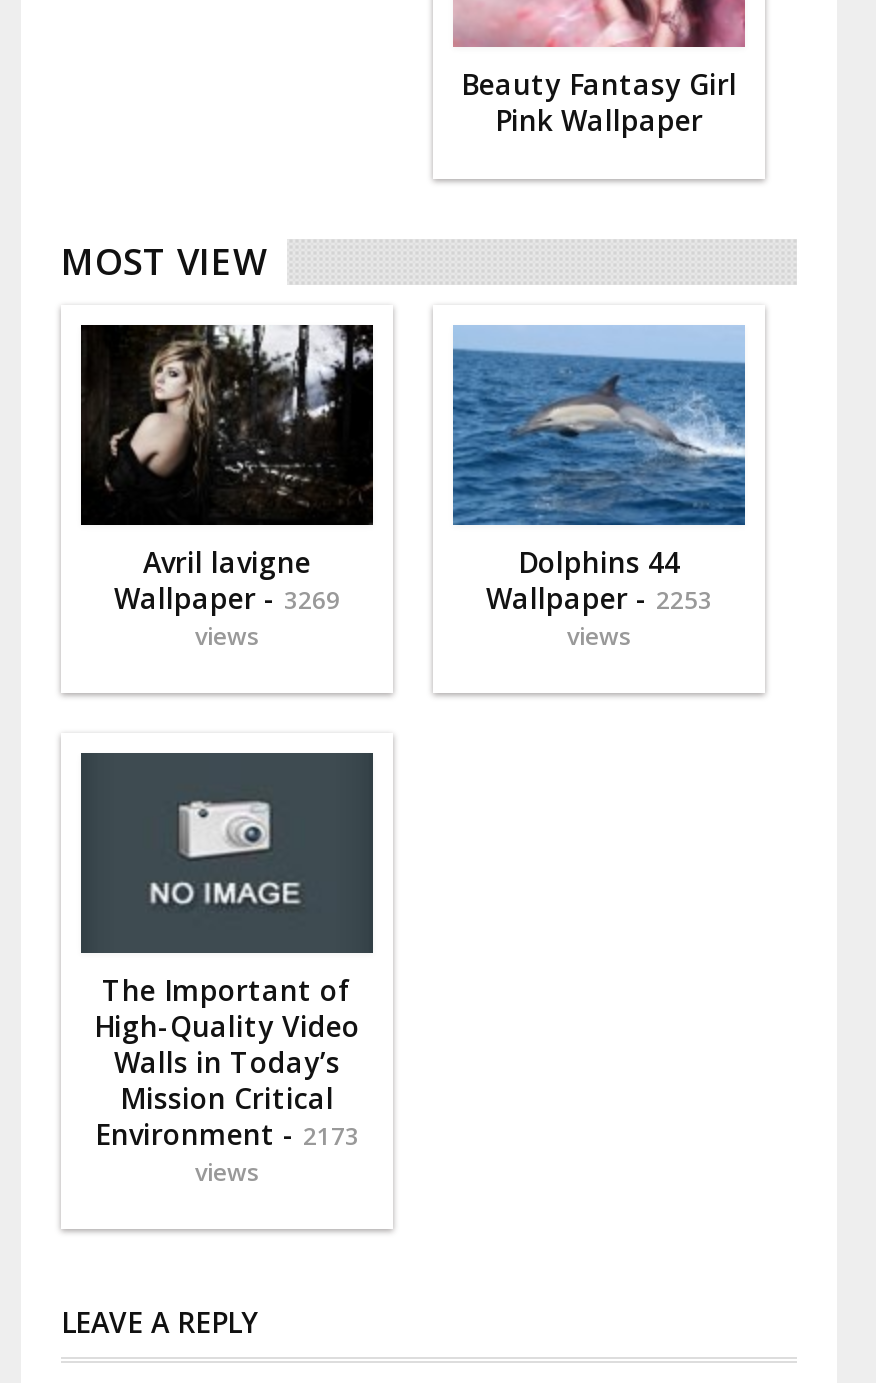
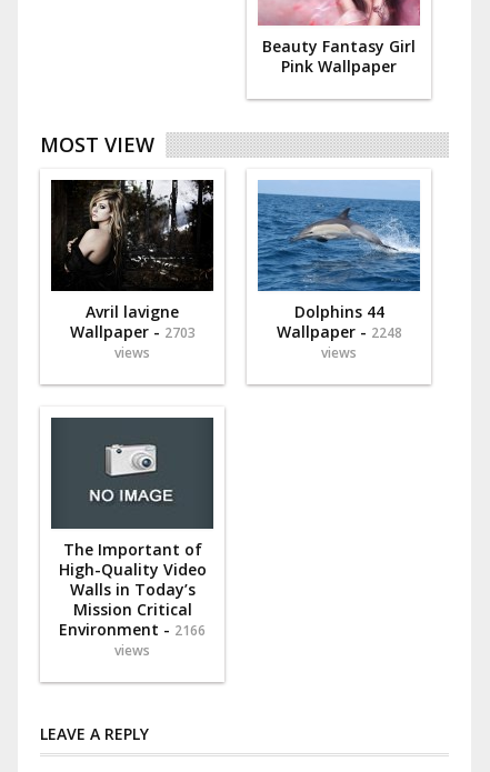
[114,578,340,616] Wallpaper - 3269 -> [69,321,195,342] Wallpaper - 2703
[486,578,712,616] Wallpaper - 2253 -> [276,321,402,342] Wallpaper - 2248
[95,1114,359,1152] Environment - 2173 -> [59,618,206,640] Environment - 2166

